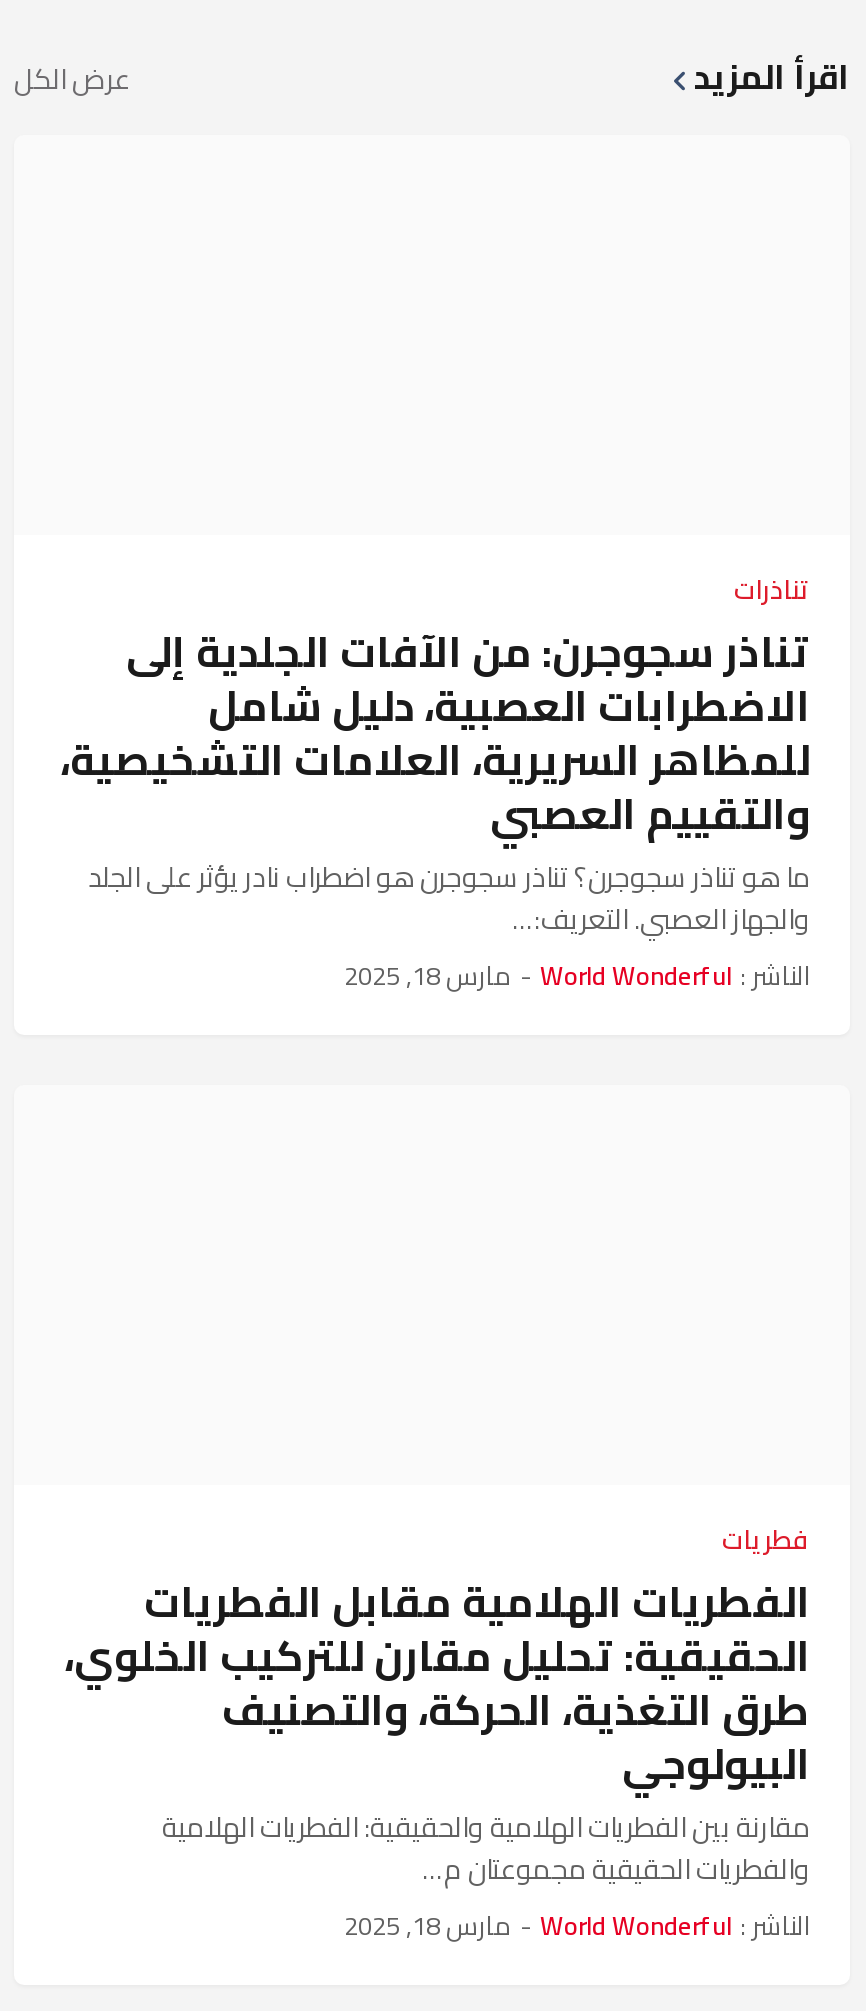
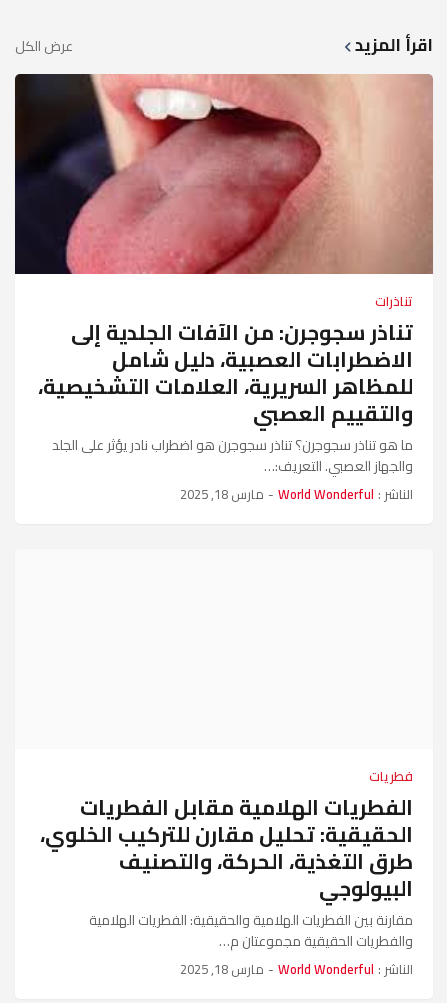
none -> [14,73,434,275] [image]

